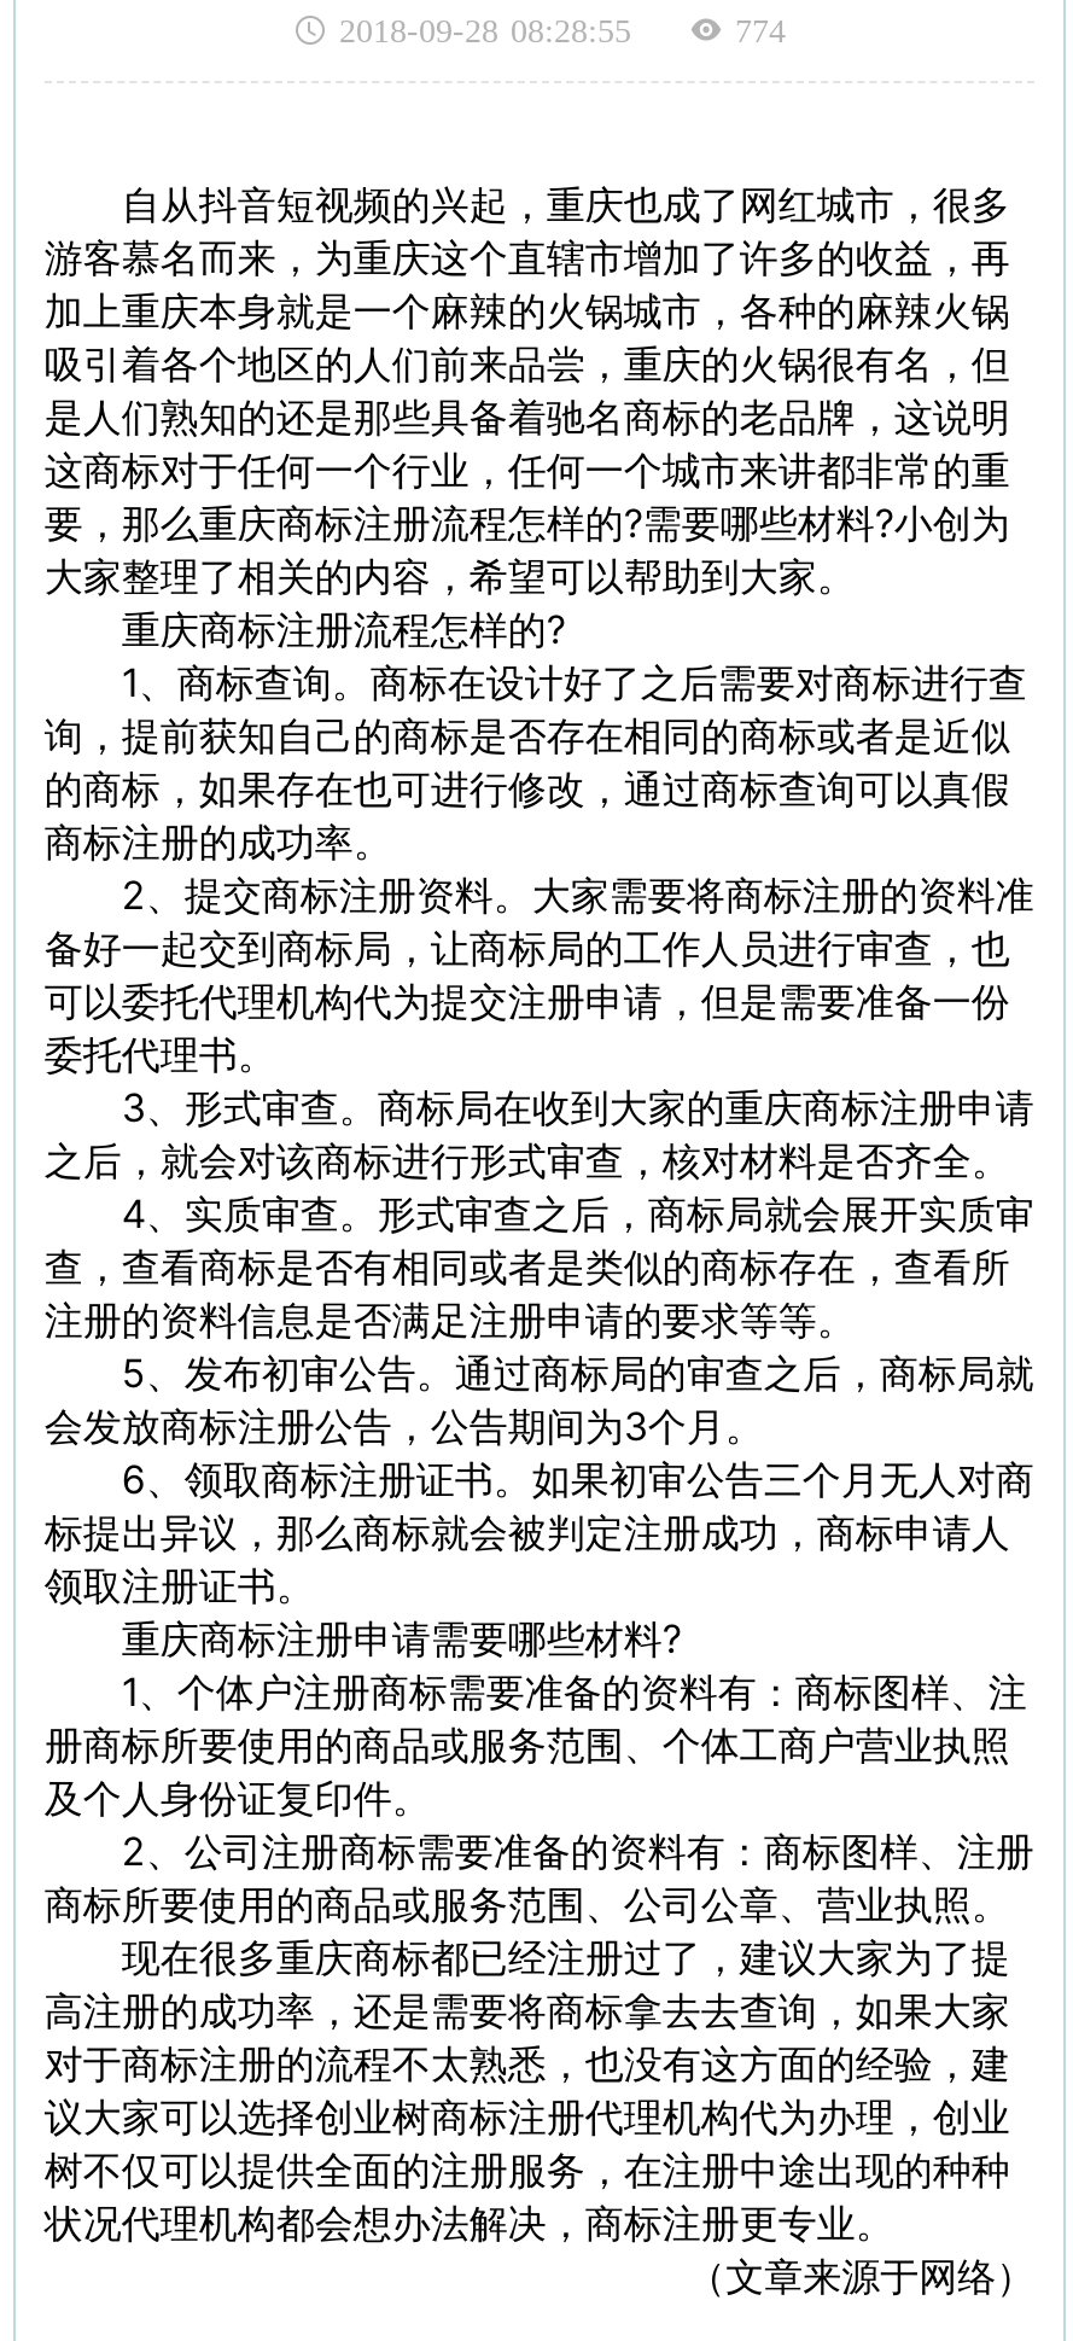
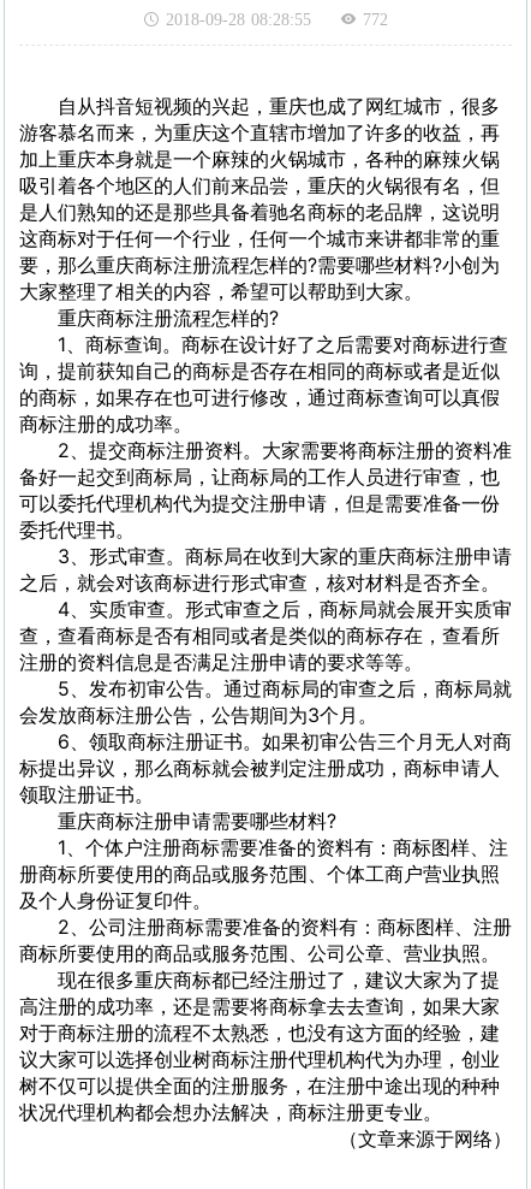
[735,14,786,48] 774 -> [363,11,388,28] 772

